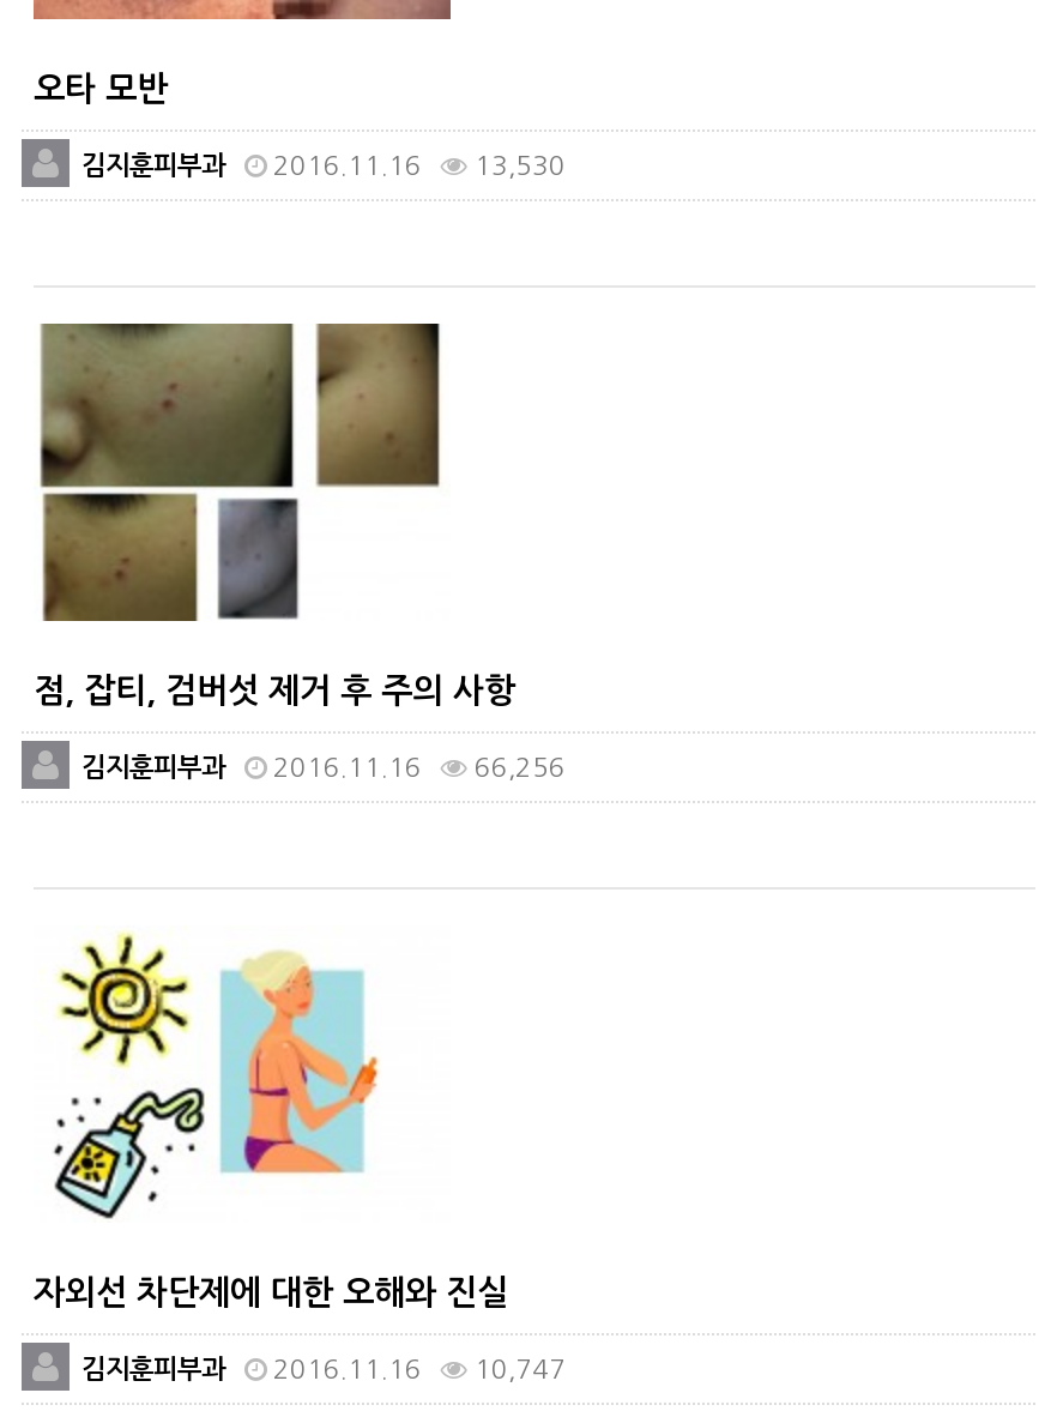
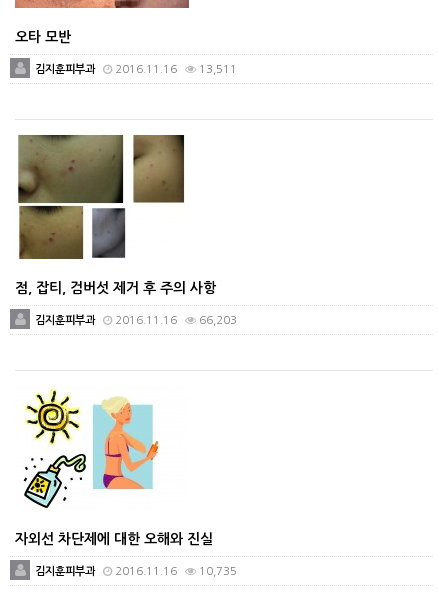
[81,153,566,180] 김지훈피부과 2016.11.16 13,530 -> [35,64,237,75] 김지훈피부과 2016.11.16 13,511
[81,755,566,782] 김지훈피부과 2016.11.16 66,256 -> [35,315,237,326] 김지훈피부과 2016.11.16 66,203
[81,1357,566,1383] 김지훈피부과 2016.11.16 10,747 -> [35,566,237,577] 김지훈피부과 2016.11.16 10,735

